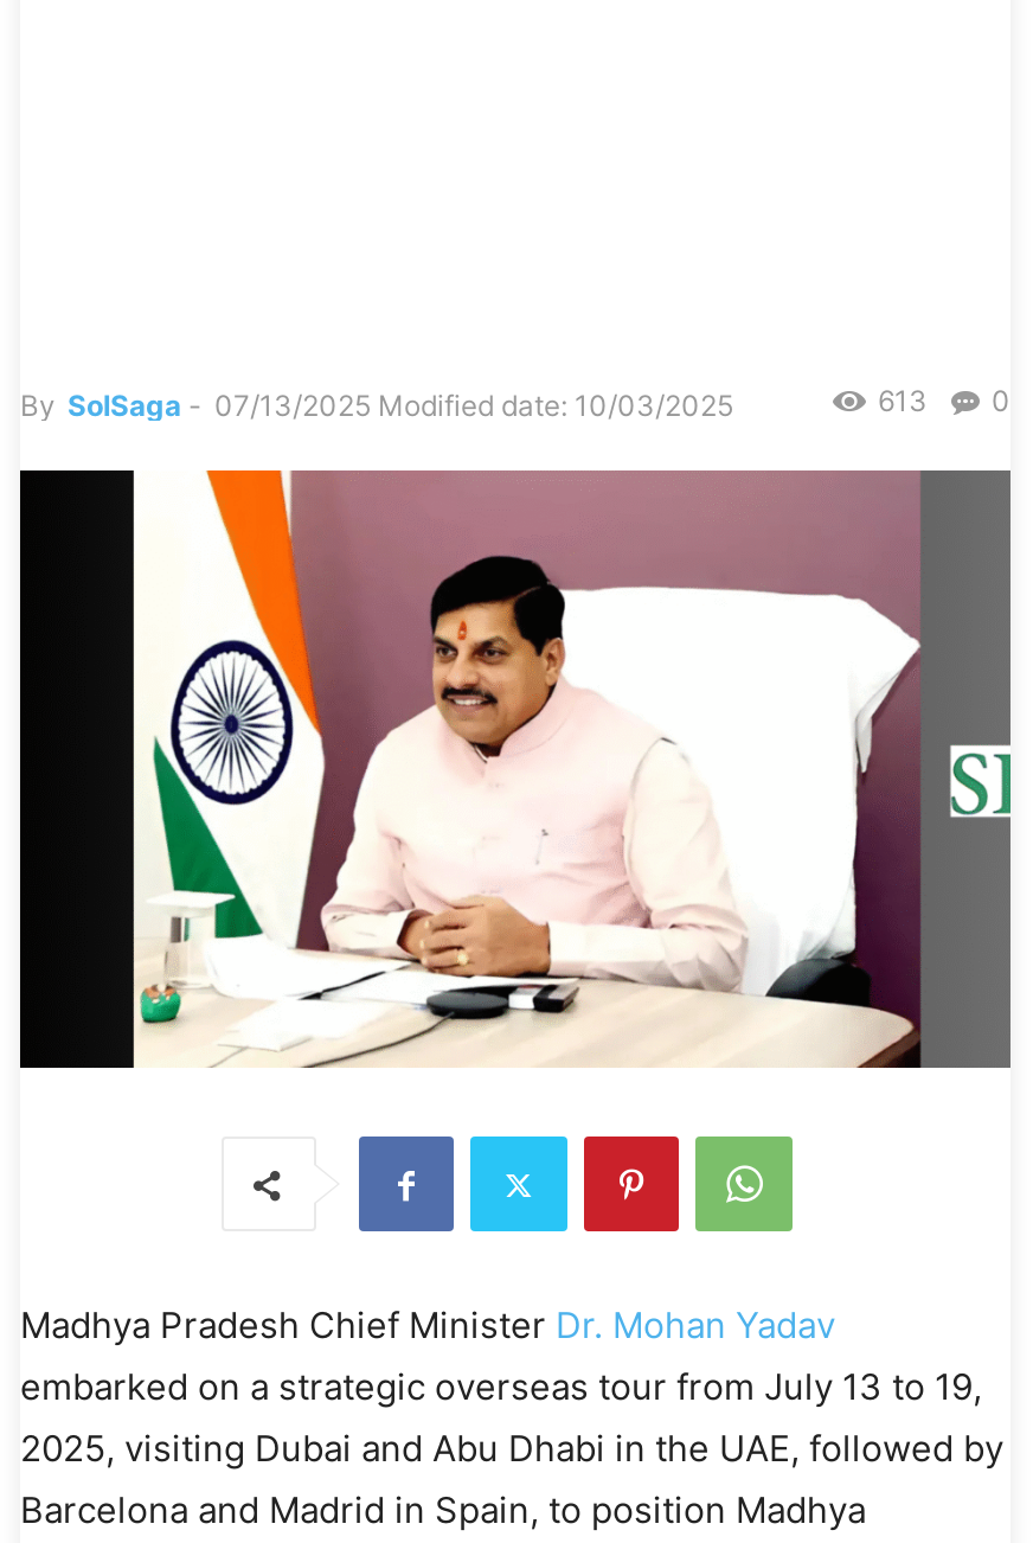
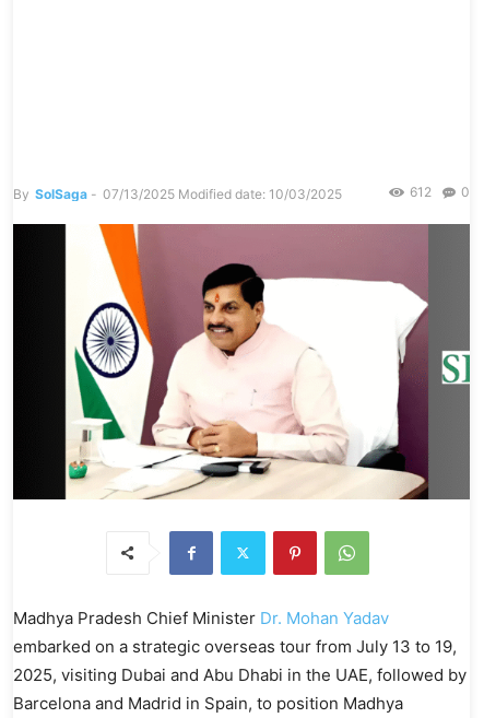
[878,383,1010,418] 613 0 -> [410,184,470,200] 612 0

